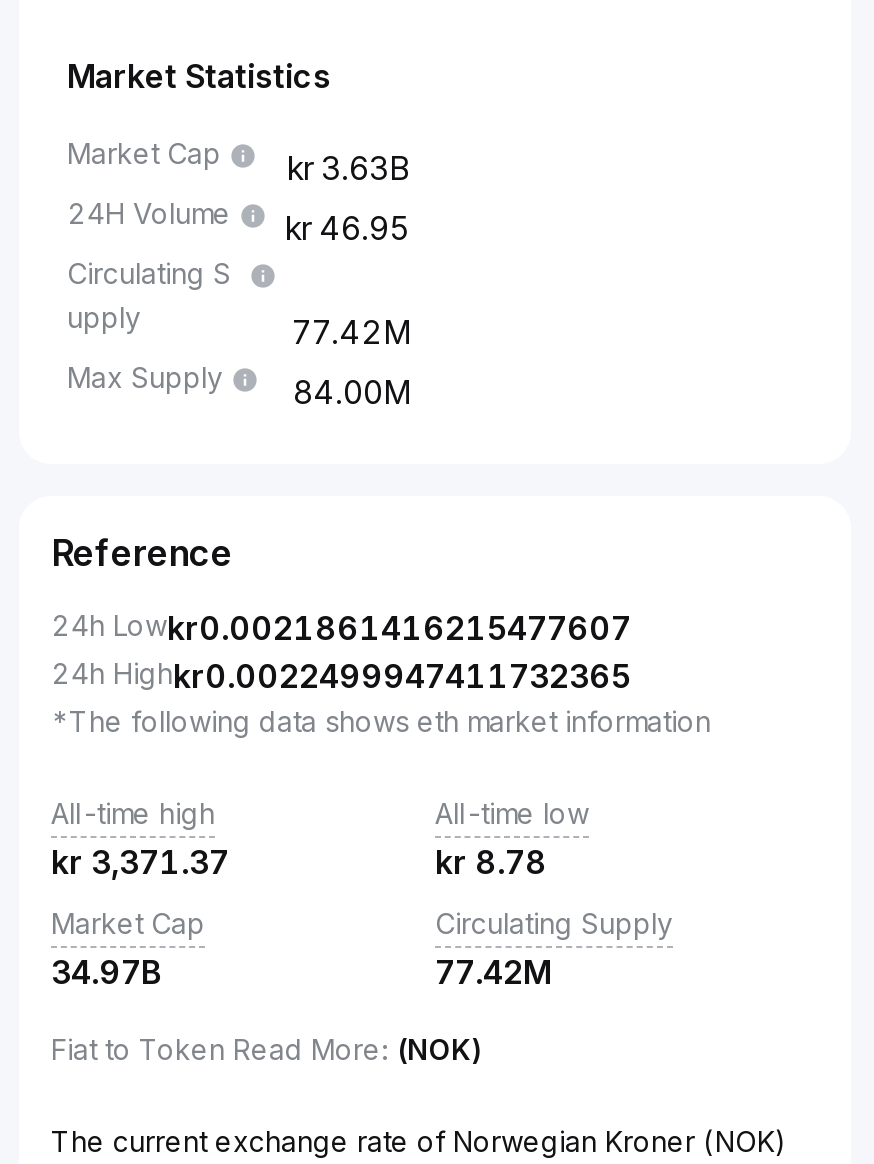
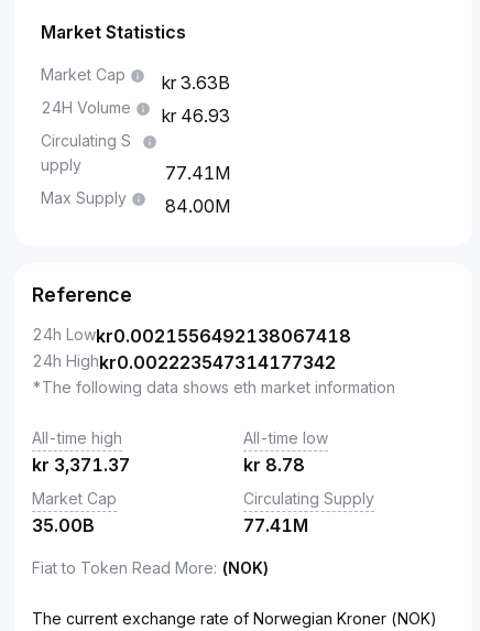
[319,208,411,248] 46.95 -> [181,105,230,127] 46.93
[291,312,411,352] 77.42M -> [165,162,230,184] 77.41M
[51,608,631,648] 24h Lowkr0.0021861416215477607 -> [32,325,351,347] 24h Lowkr0.0021556492138067418
[51,656,631,696] 24h Highkr0.0022499947411732365 -> [32,351,336,373] 24h Highkr0.002223547314177342
[51,952,163,992] 34.97B -> [32,514,95,536] 35.00B
[435,952,551,992] 77.42M -> [243,514,308,536] 77.41M

